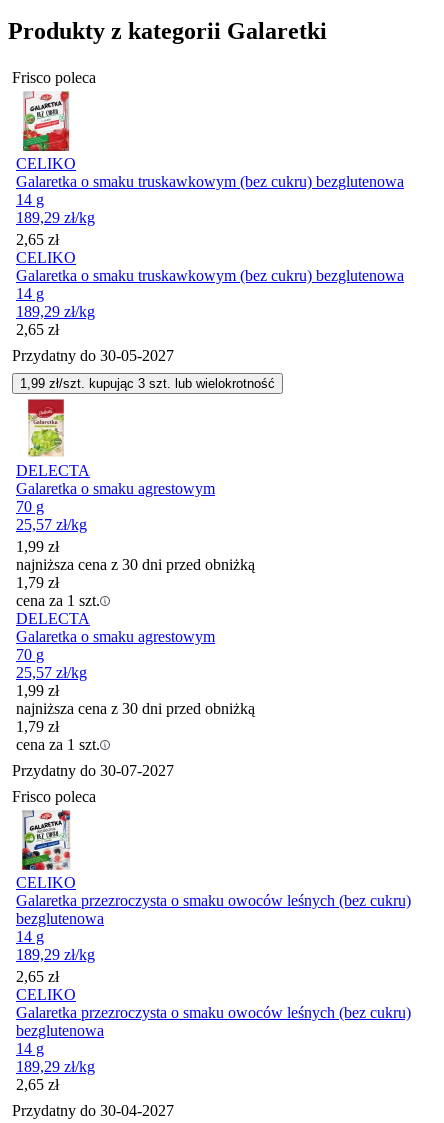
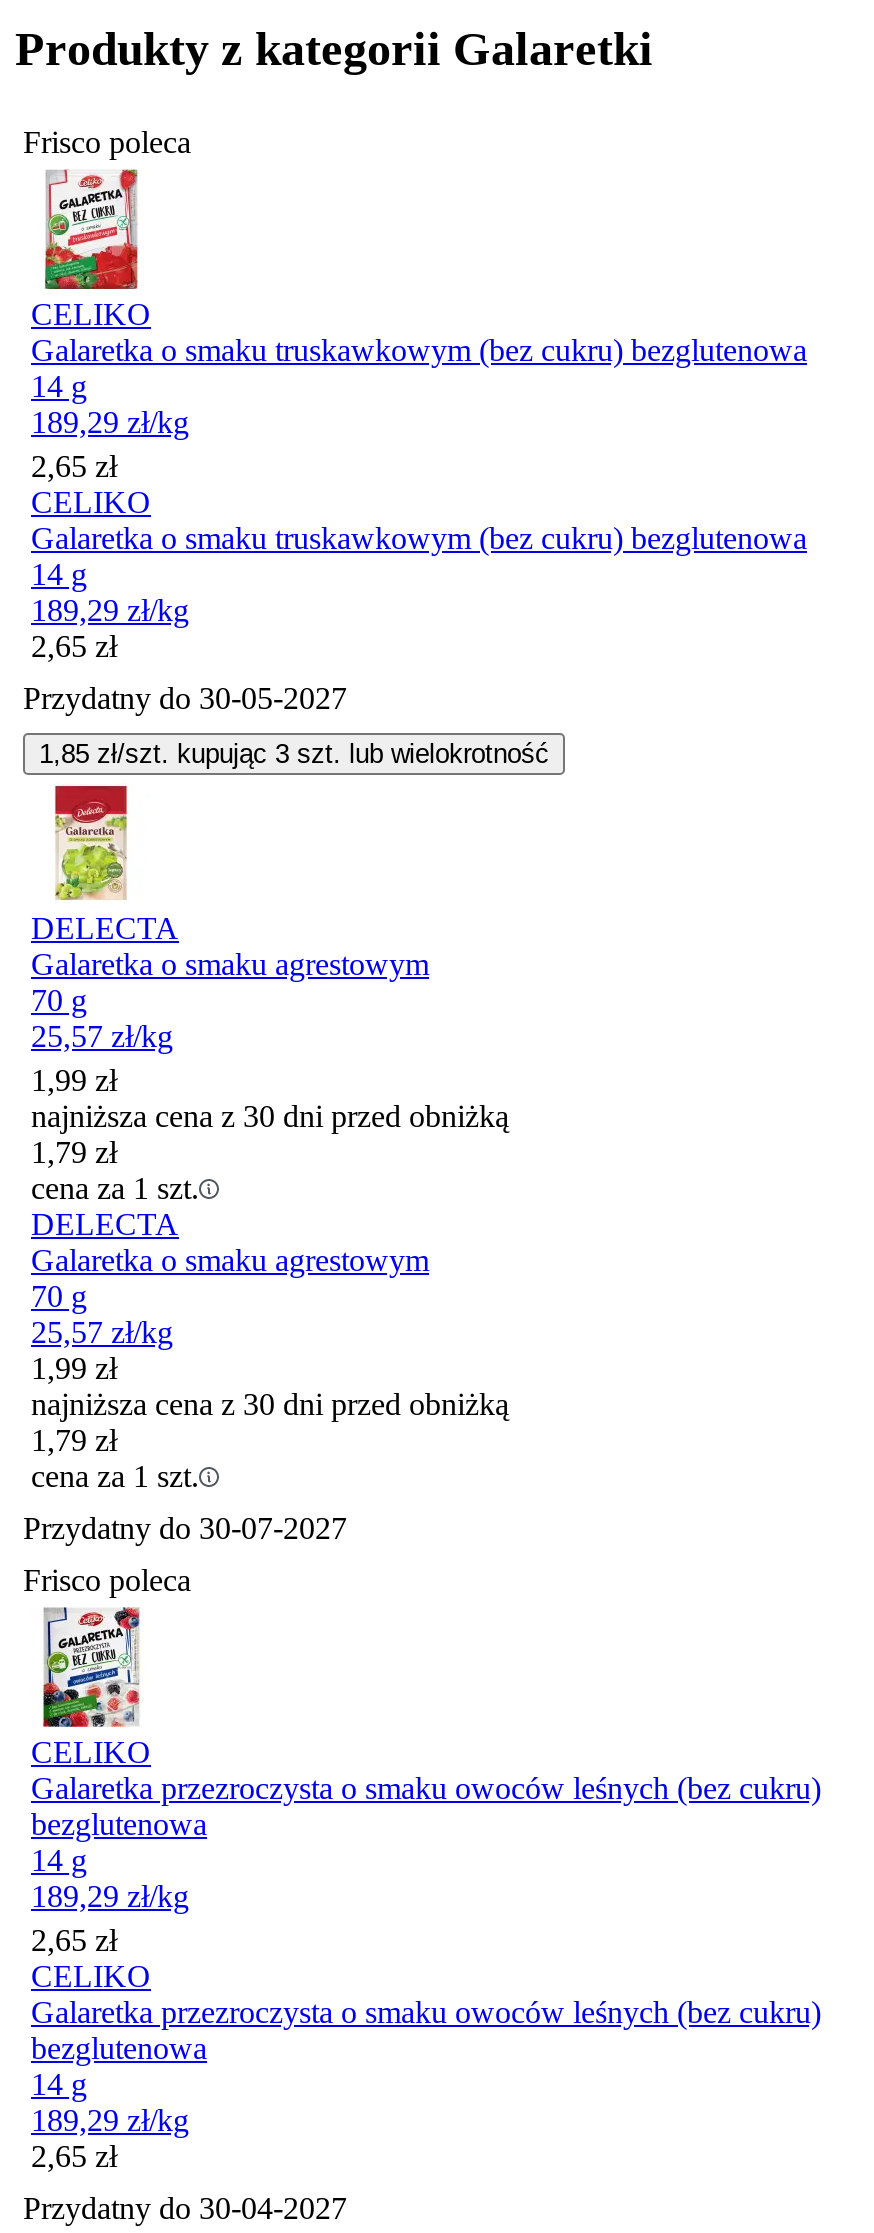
[20,375,275,390] 1,99 zł/szt. kupując 3 szt. lub wielokrotność -> [39,738,549,768] 1,85 zł/szt. kupując 3 szt. lub wielokrotność

